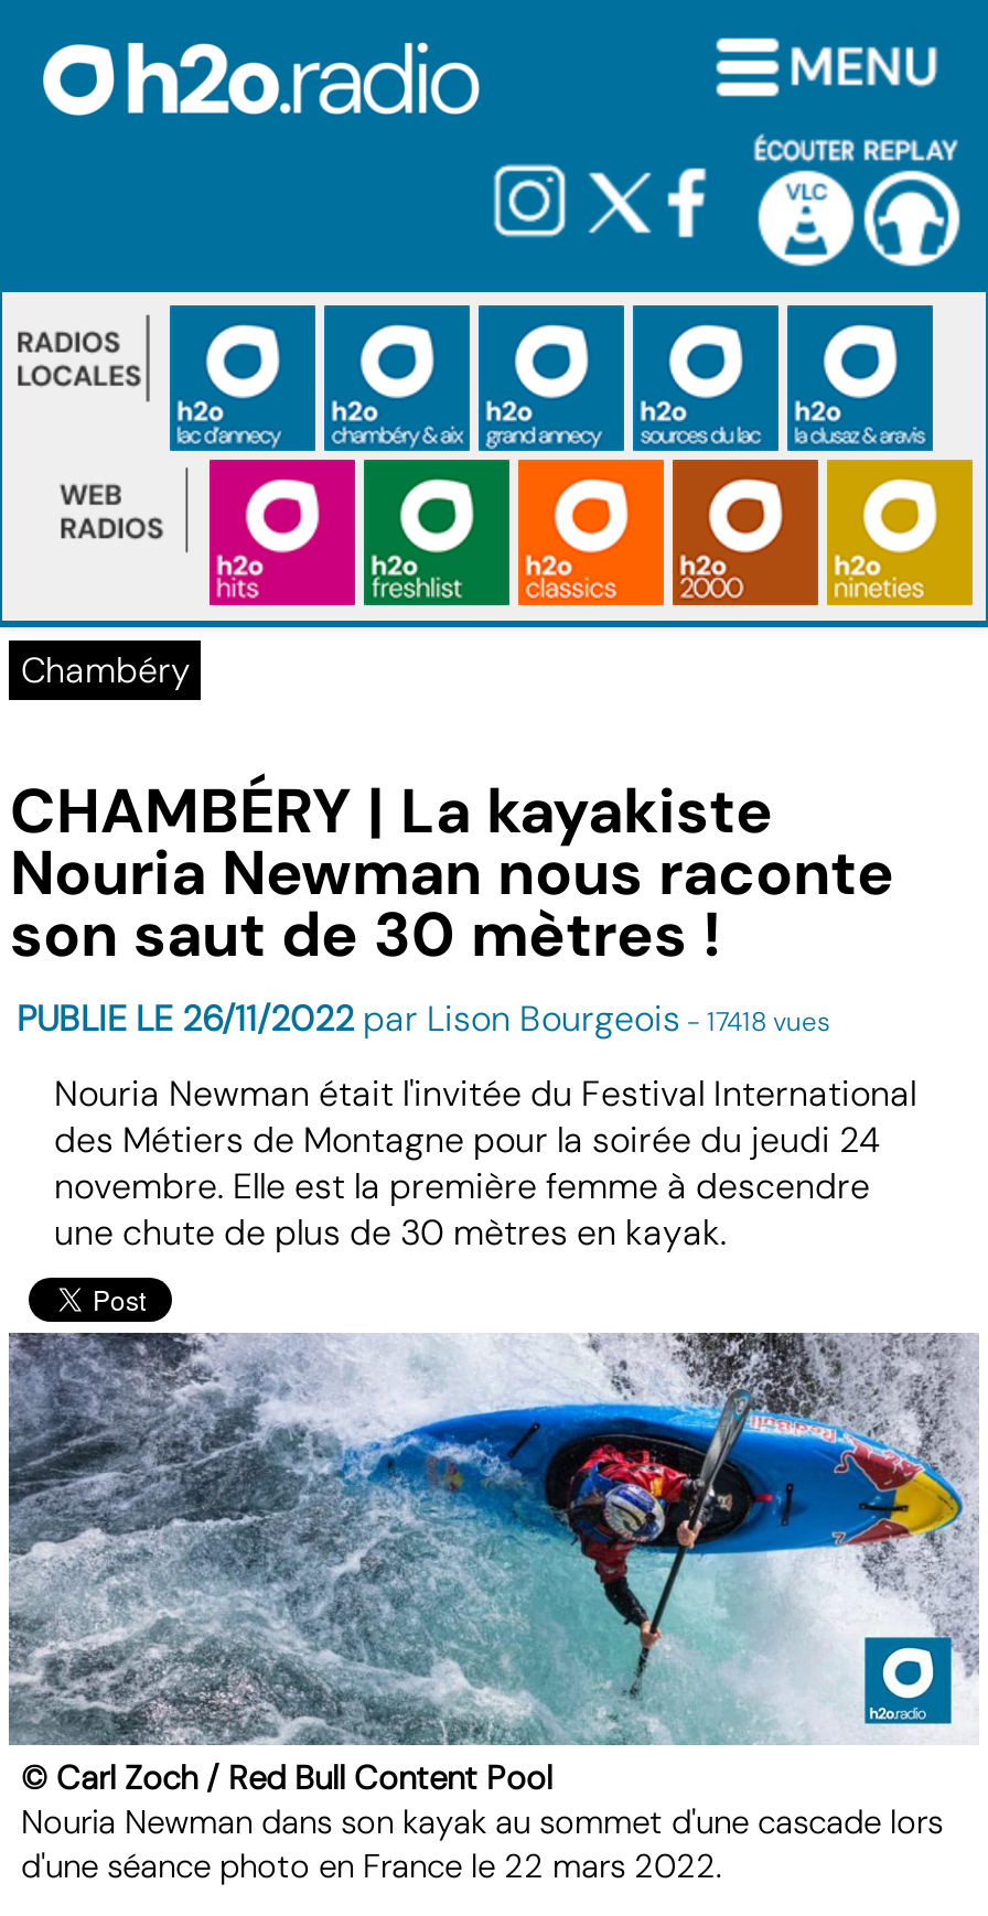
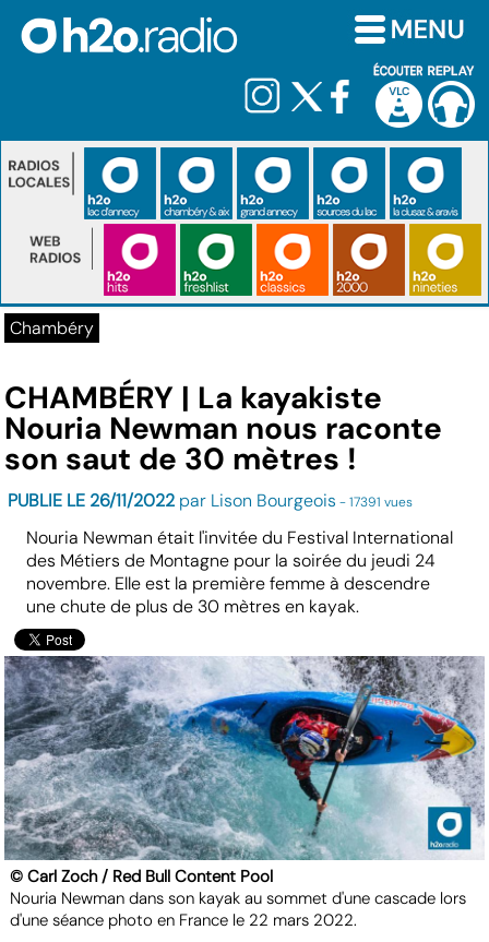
[17,996,830,1042] PUBLIE LE 26/11/2022 par Lison Bourgeois - 17418 vues -> [8,489,413,512] PUBLIE LE 26/11/2022 par Lison Bourgeois - 17391 vues

